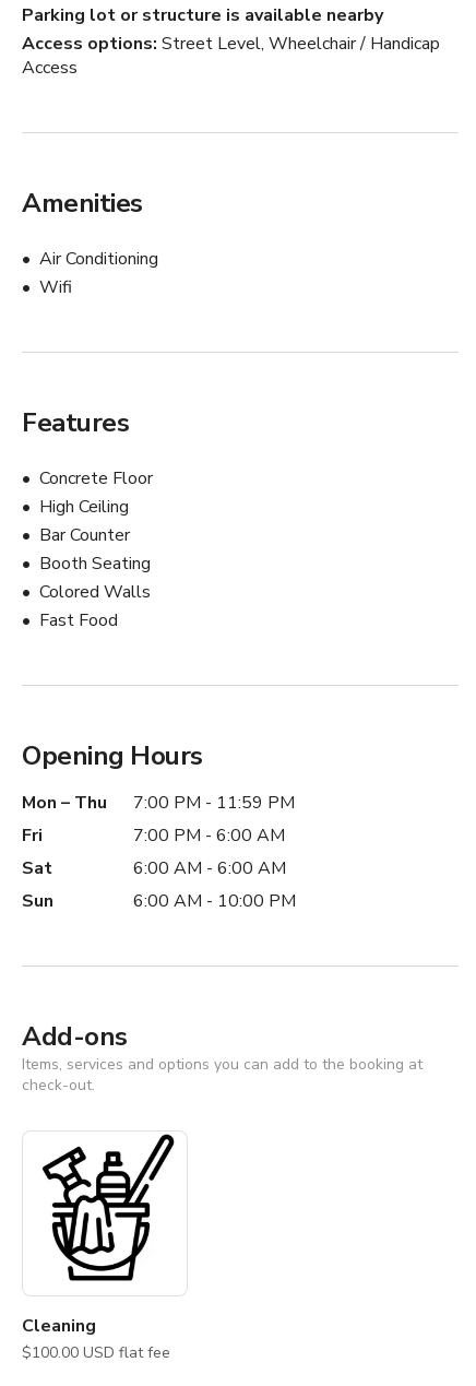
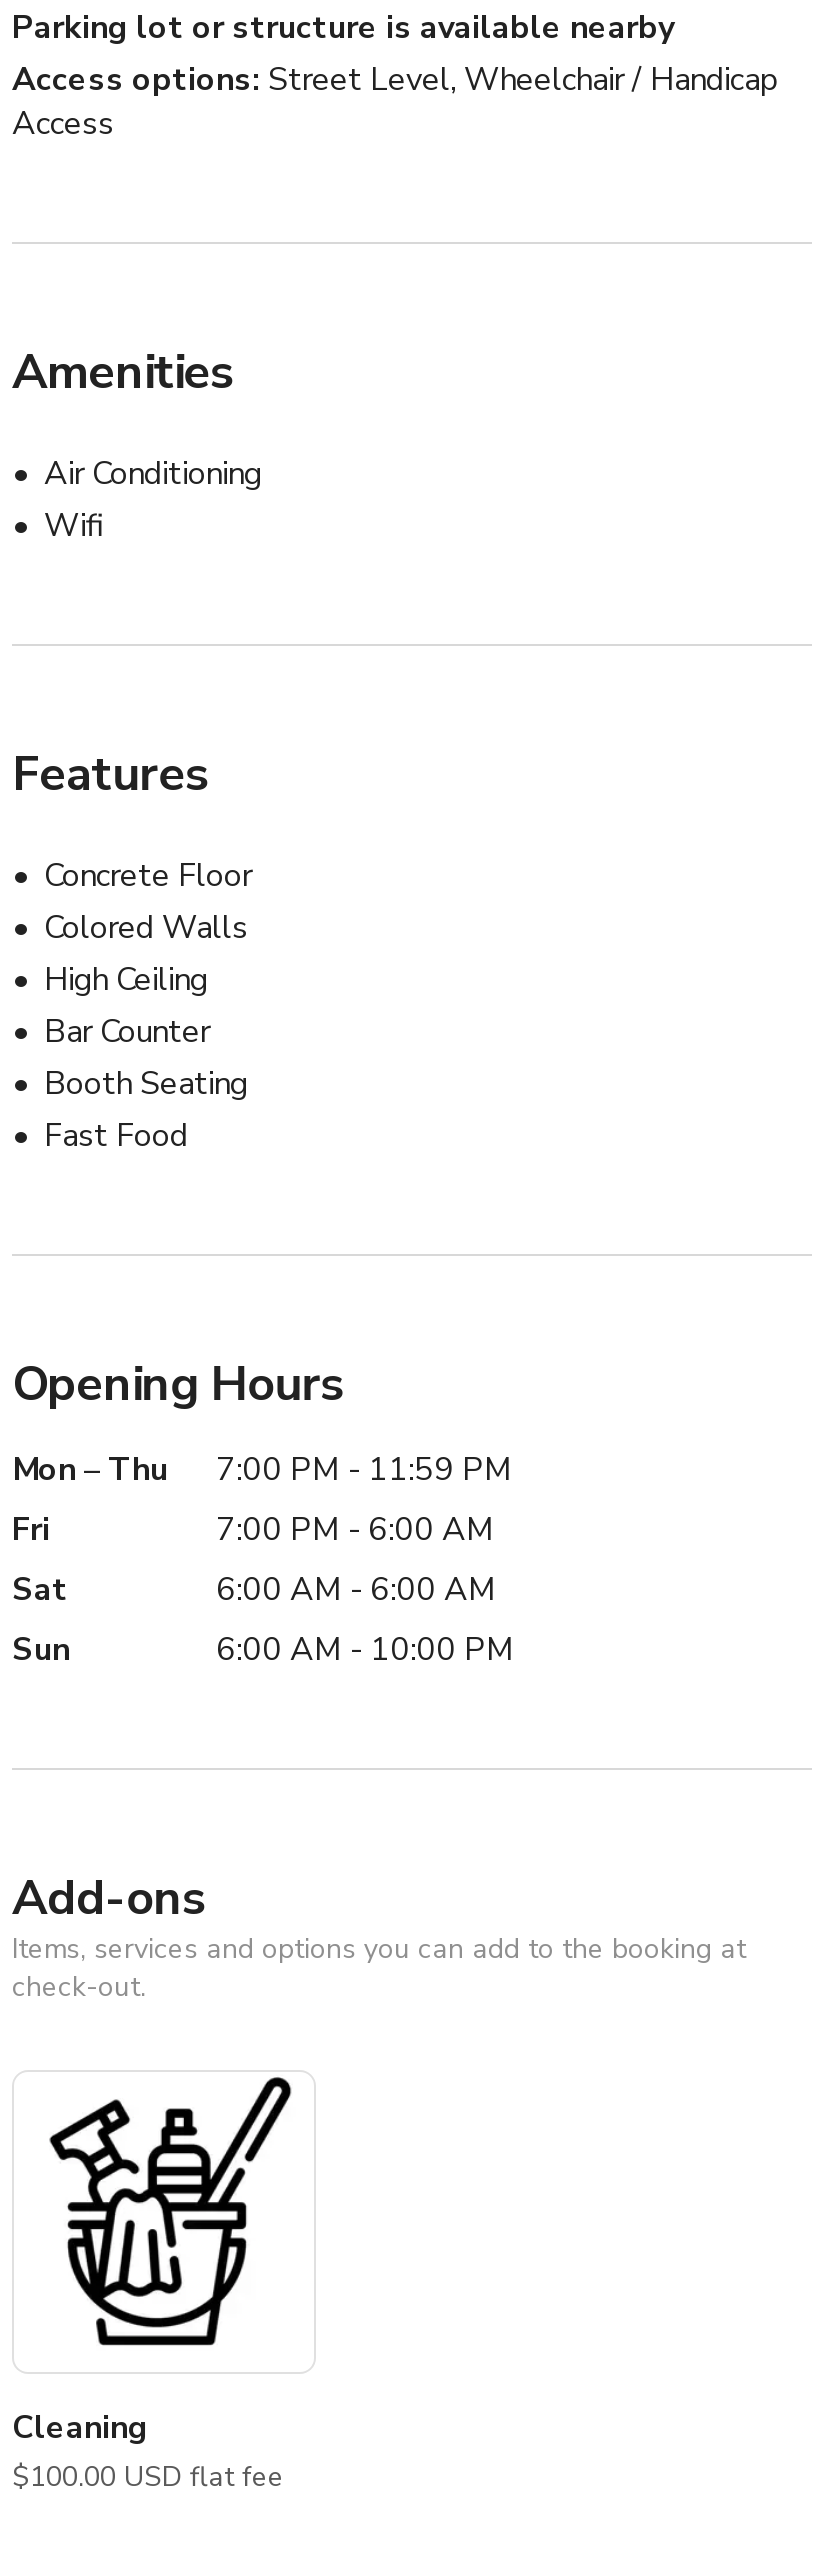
moved [39,495,151,576] -> [44,958,248,1106]: High Ceiling | Bar Counter | Booth Seating
moved [39,580,151,604] -> [44,906,248,950]: Colored Walls

